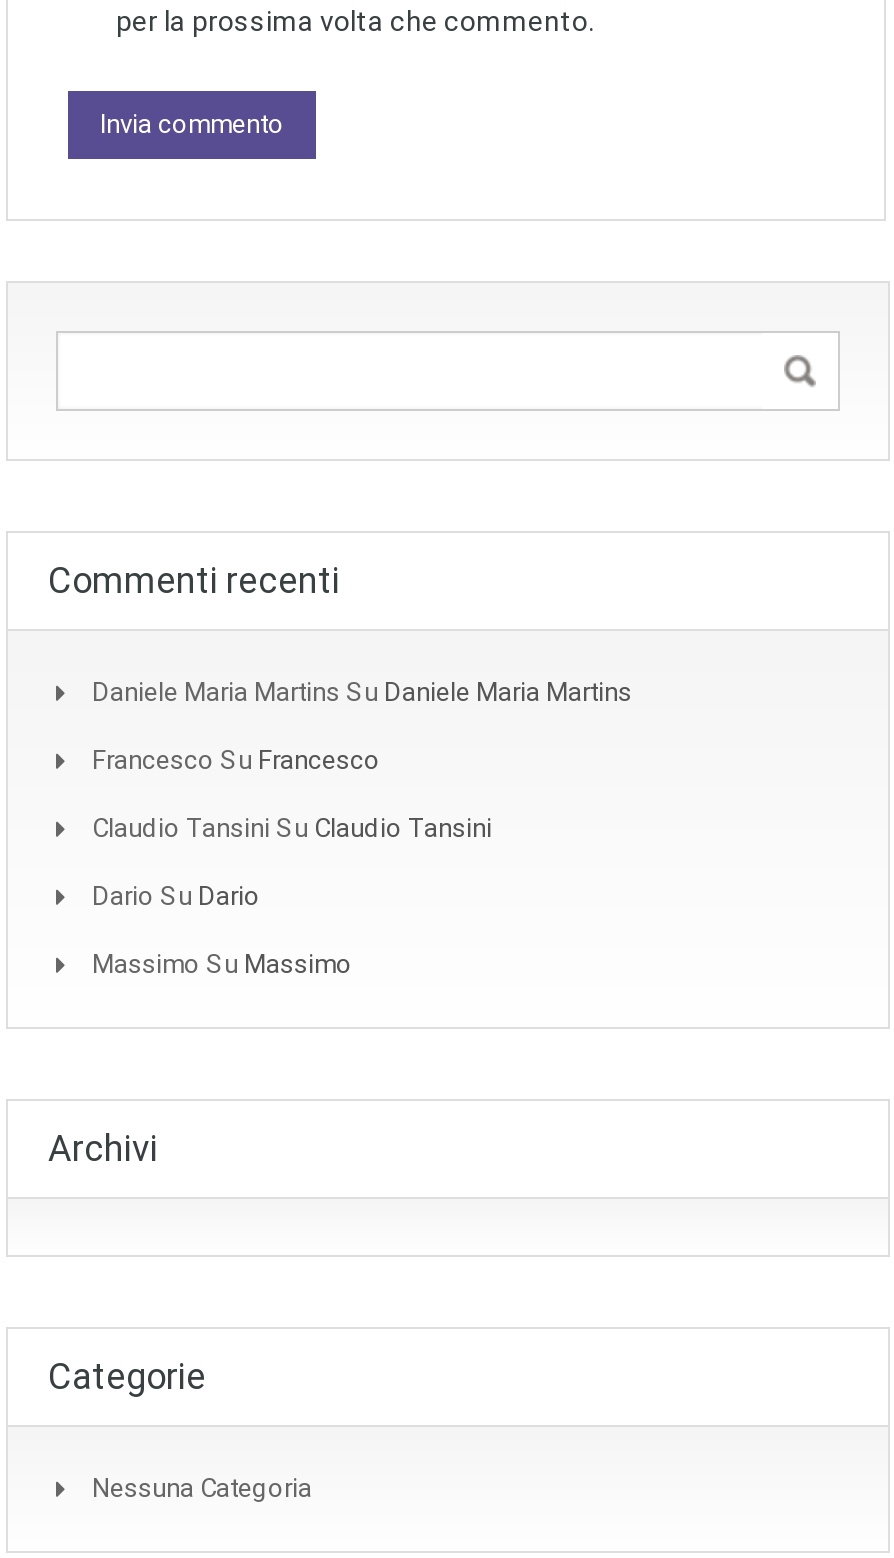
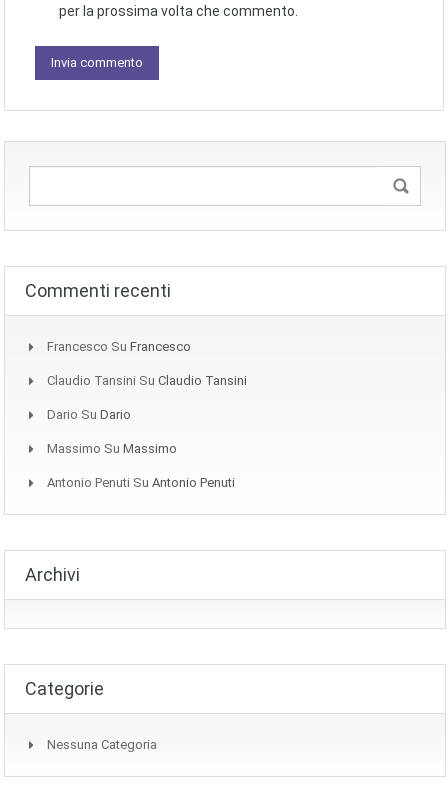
[92,677,632,707] Daniele Maria Martins Su Daniele Maria Martins -> none
moved [92,745,492,979] -> [47,339,247,456]: Francesco Su Francesco | Claudio Tansini Su Claudio Tansini | Dario Su Dario | Massimo Su Massimo
none -> [47,475,235,490] Antonio Penuti Su Antonio Penuti

